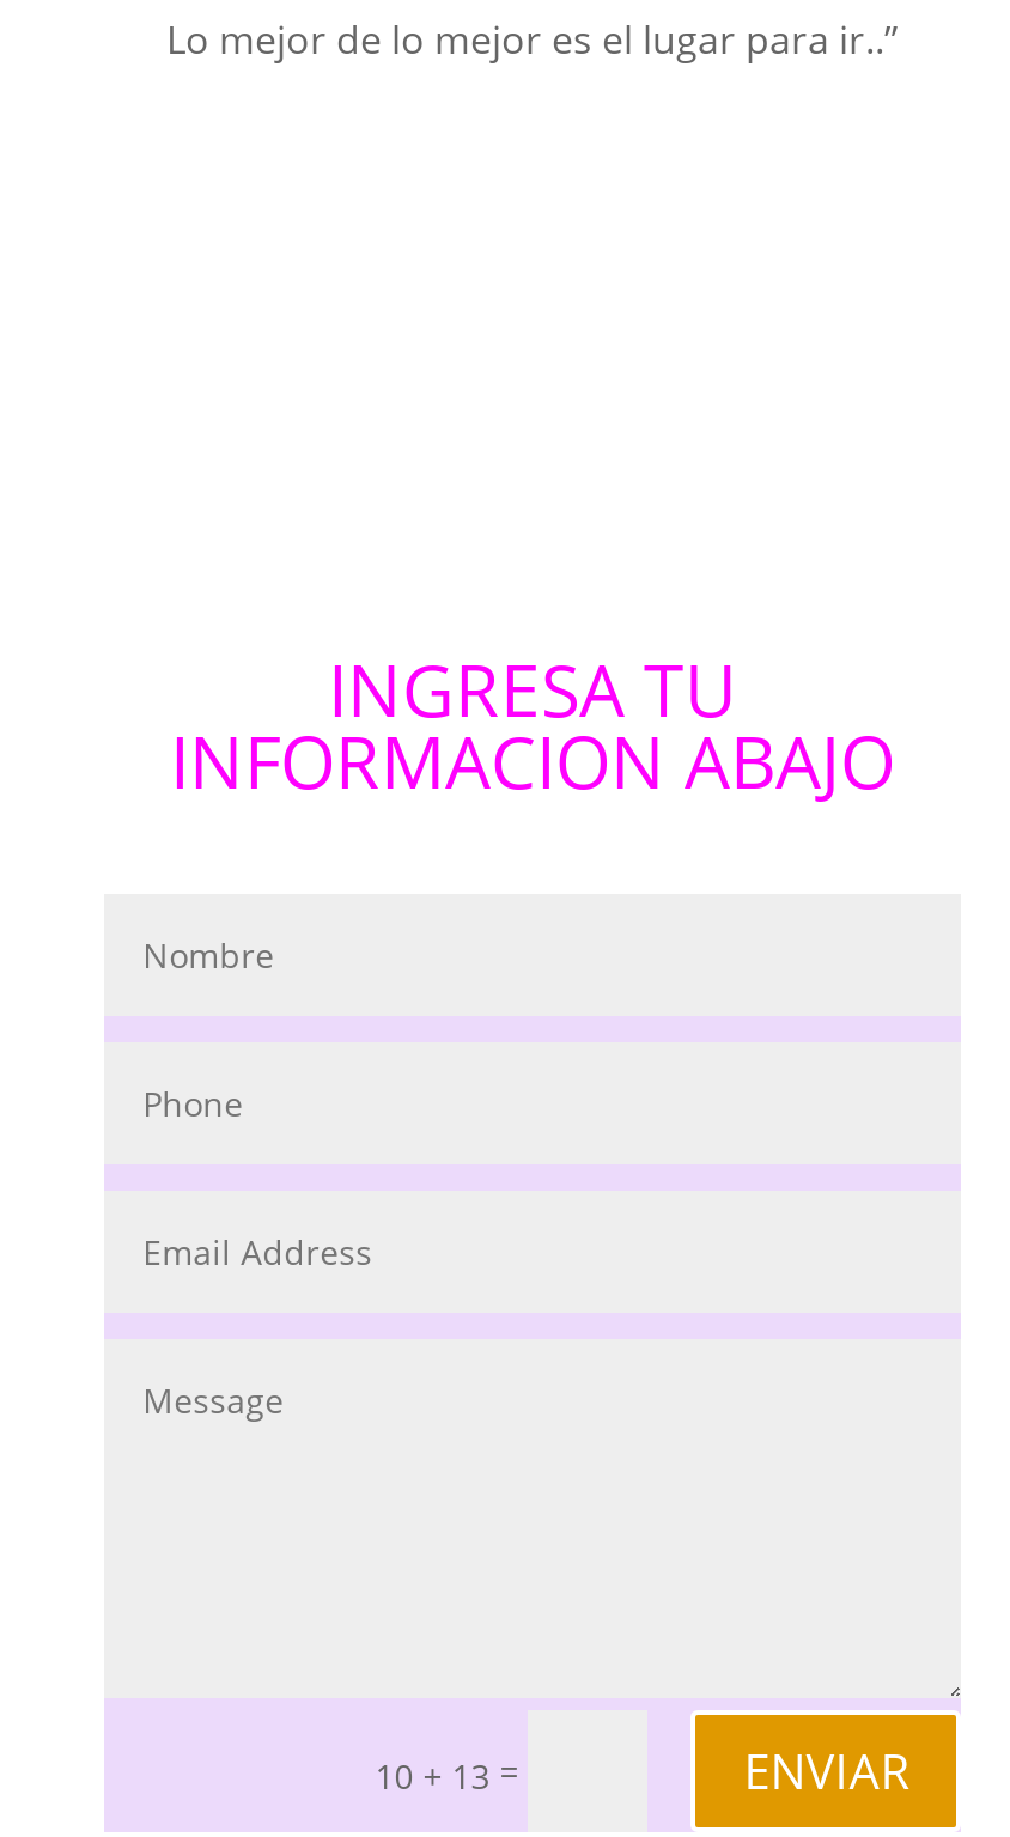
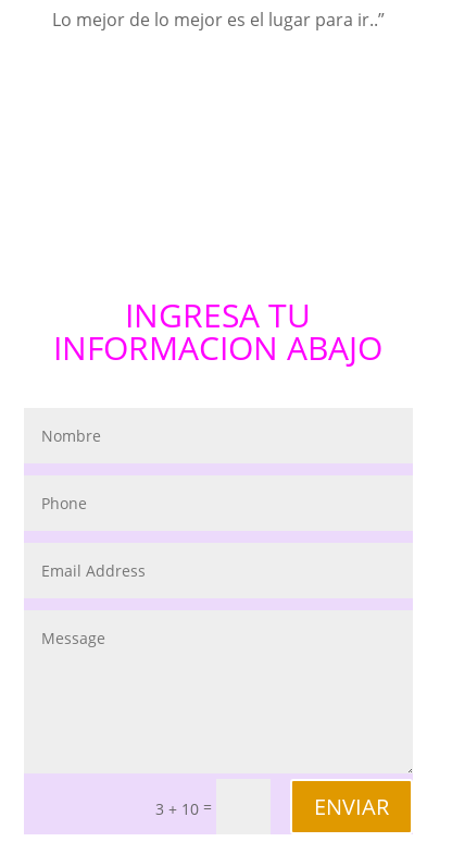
[375,1749,528,1799] 10 + 13 = -> [156,797,216,819] 3 + 10 =

